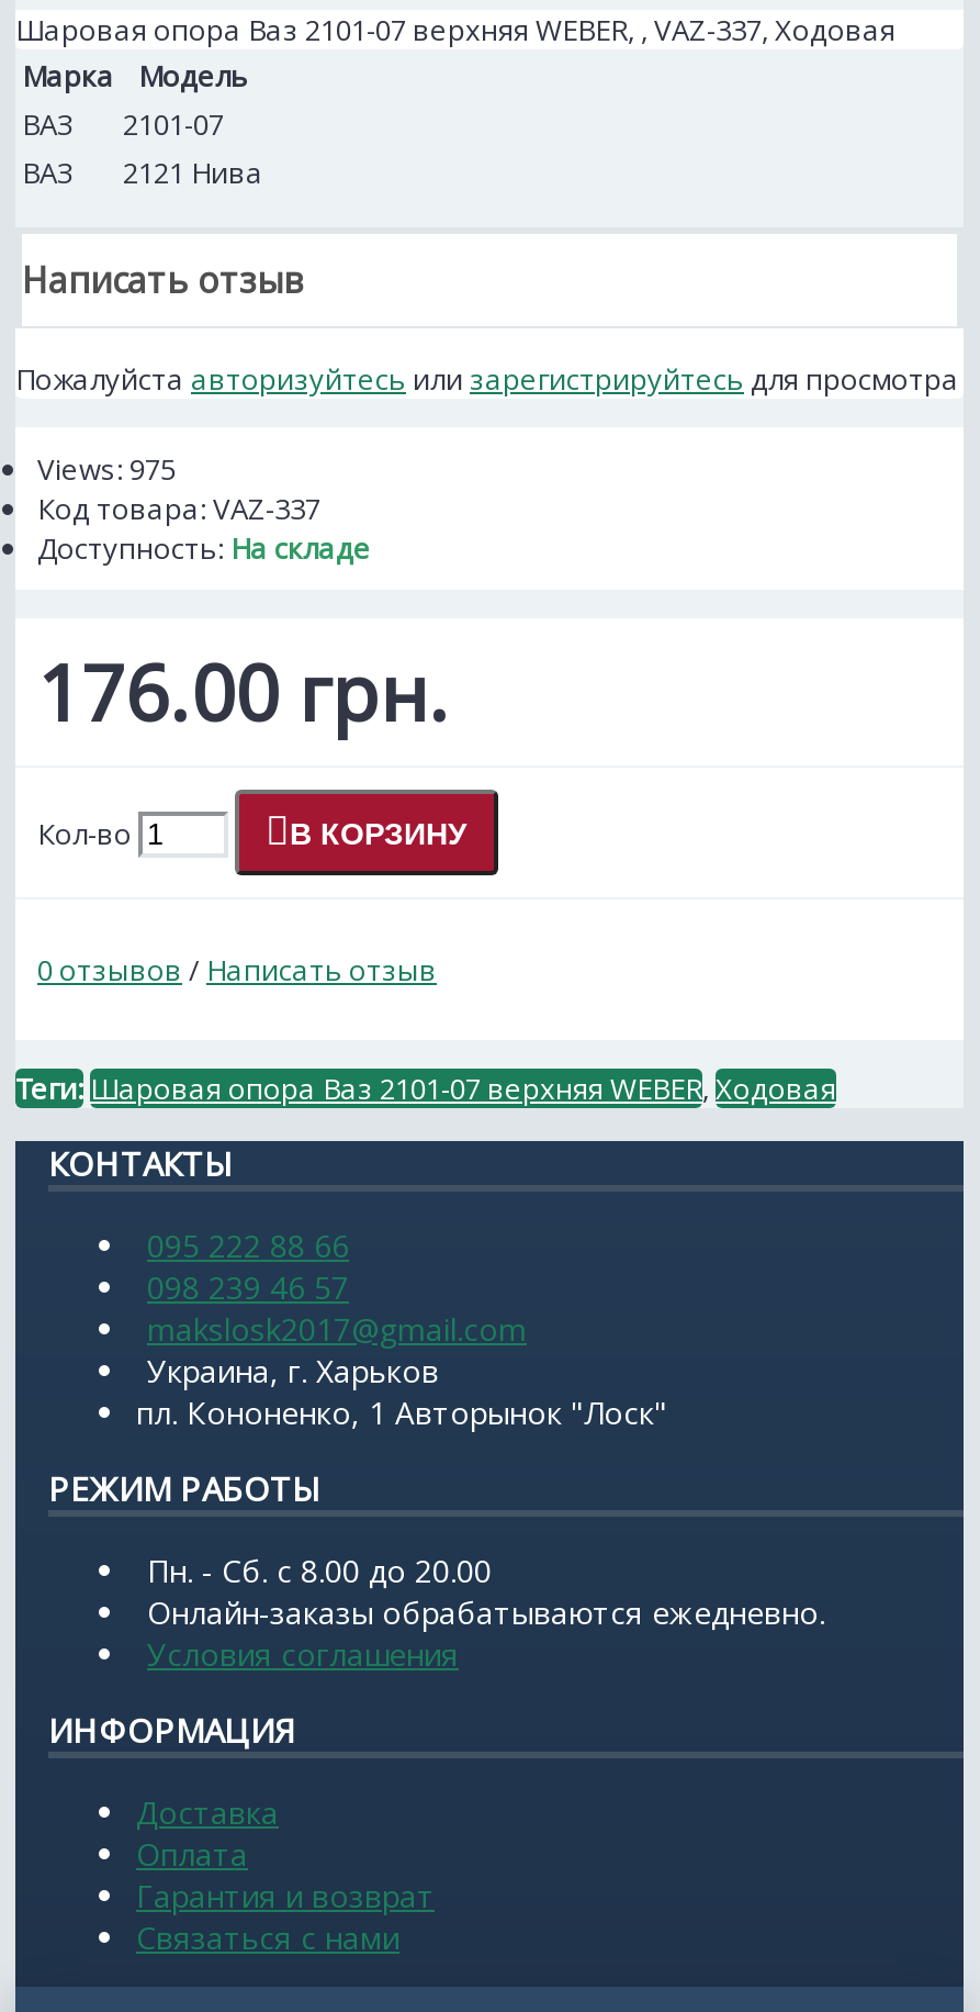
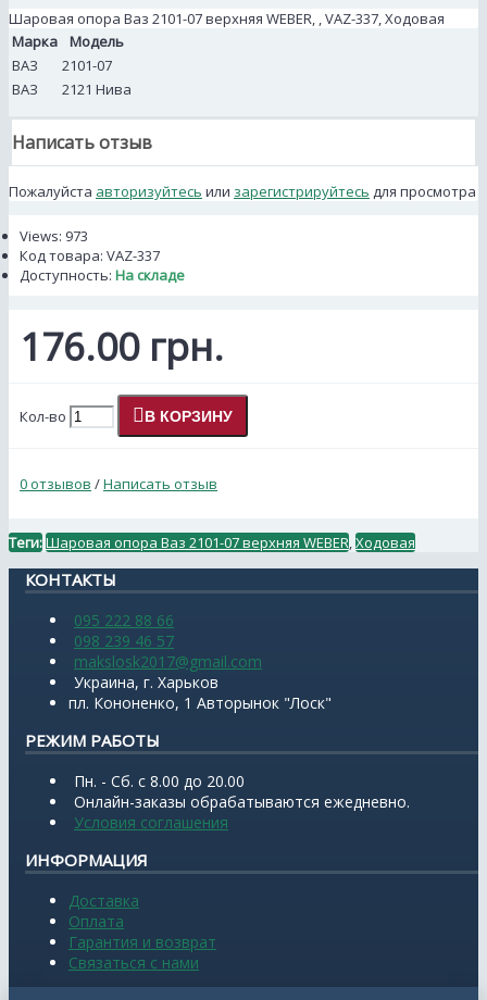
[37,448,176,488] Views: 975 -> [20,226,88,245] Views: 973

